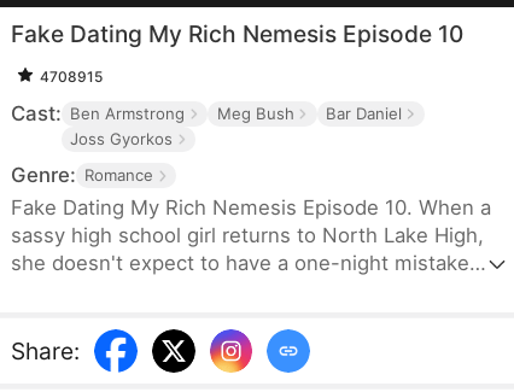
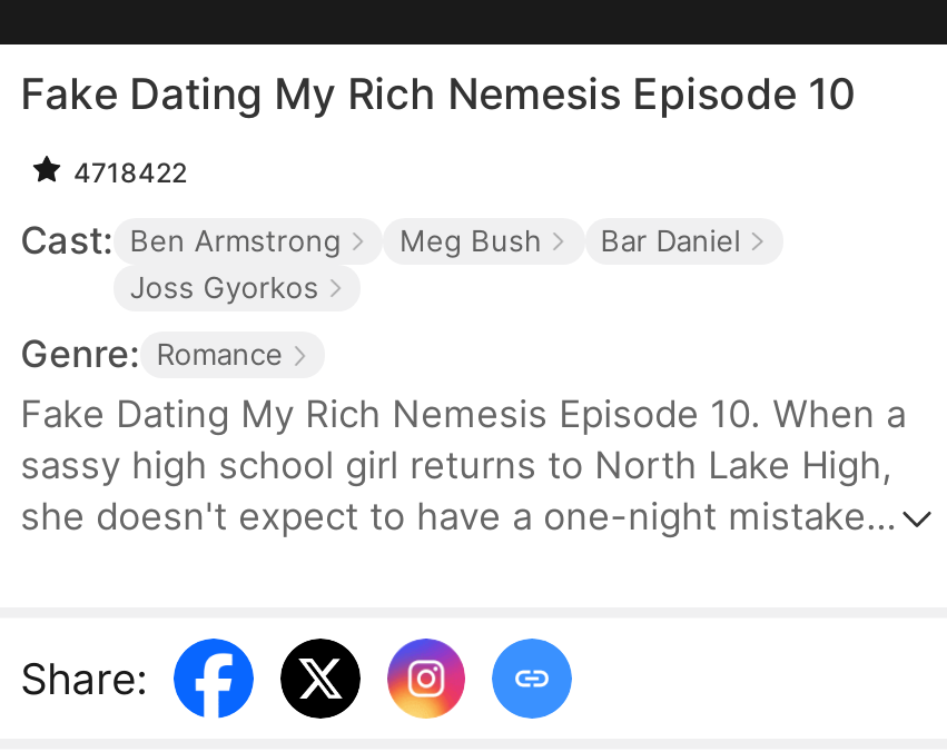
[40,67,103,85] 4708915 -> [73,155,187,188] 4718422

